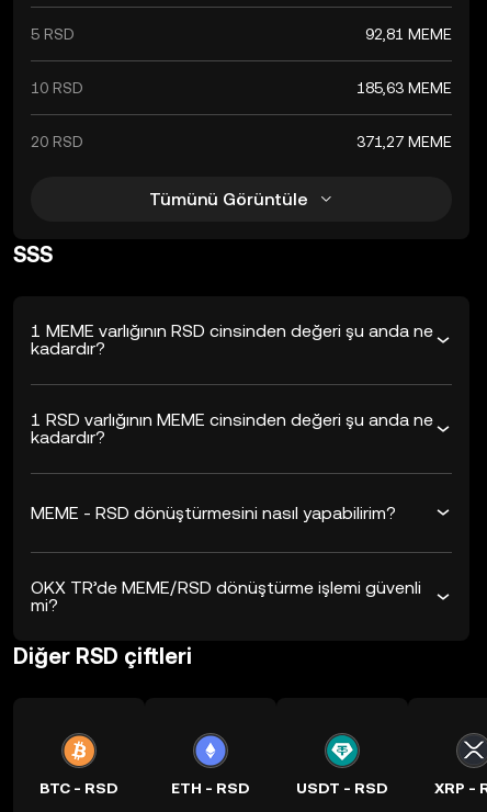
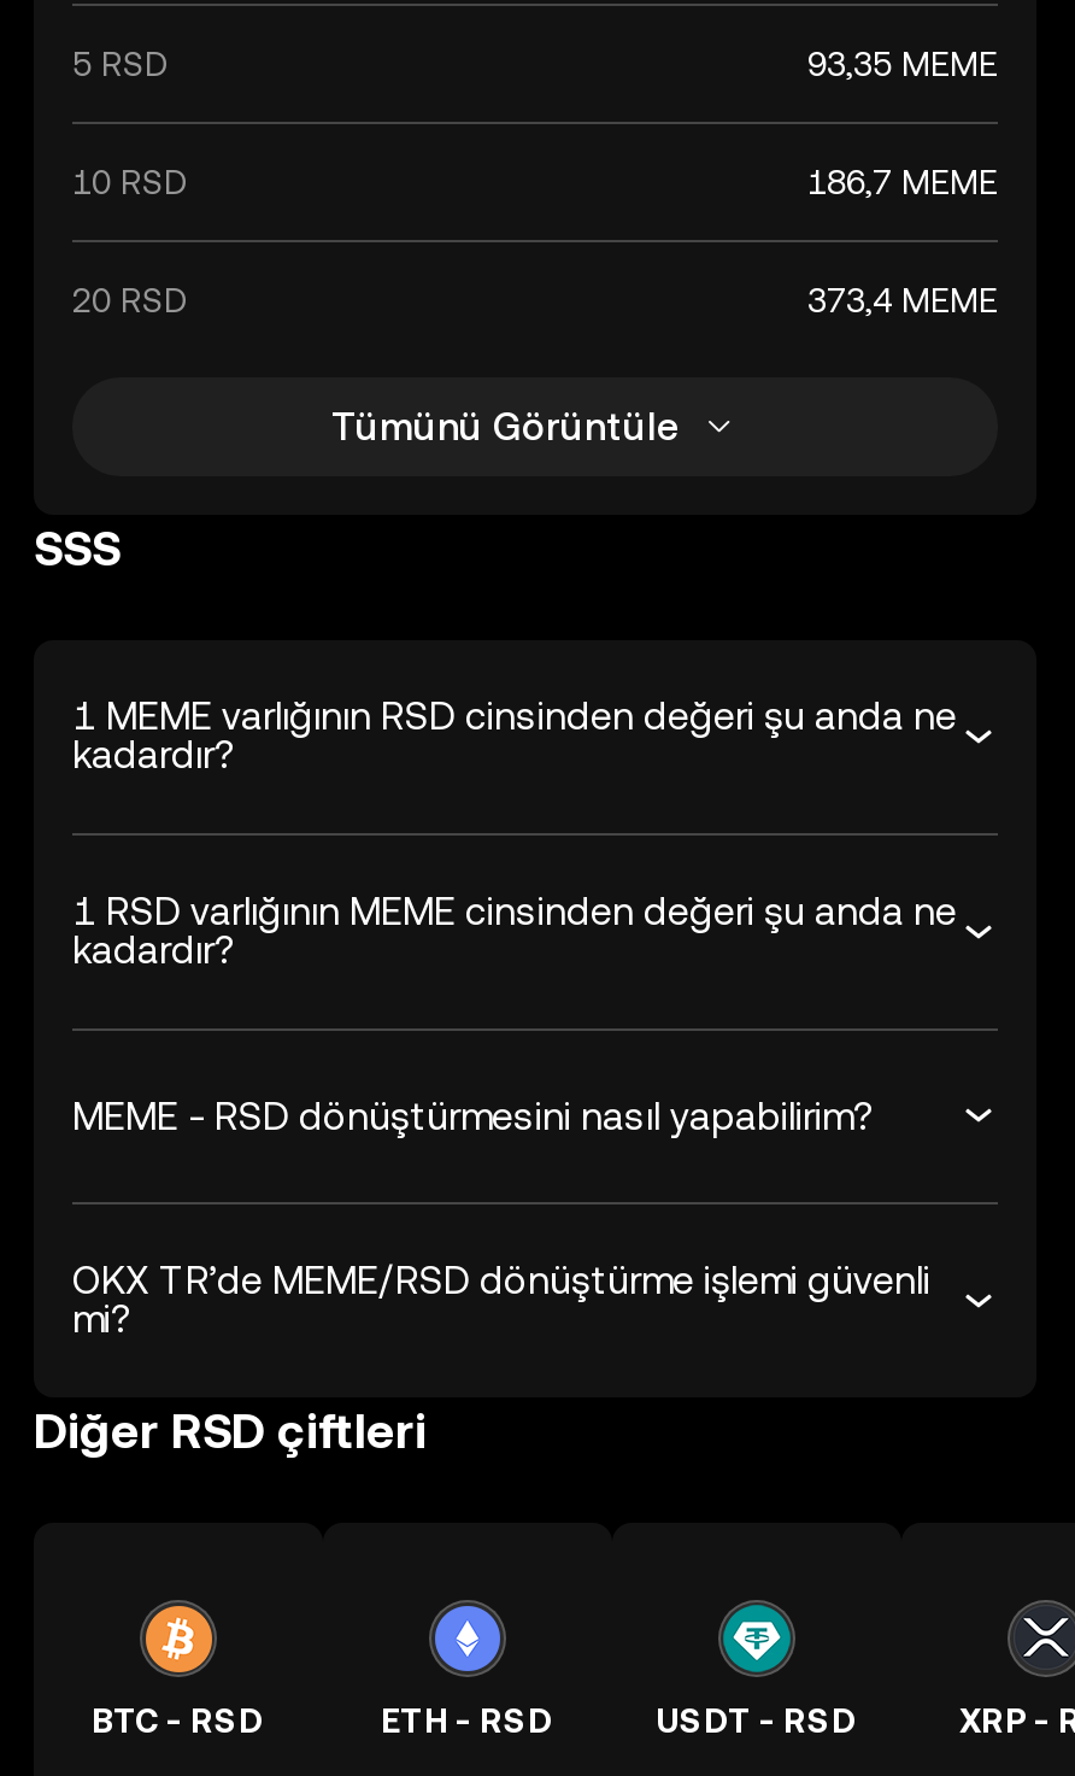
[365,25,452,43] 92,81 MEME -> [807,45,998,83] 93,35 MEME
[356,79,452,97] 185,63 MEME -> [807,163,998,201] 186,7 MEME
[356,133,452,150] 371,27 MEME -> [807,281,998,320] 373,4 MEME

